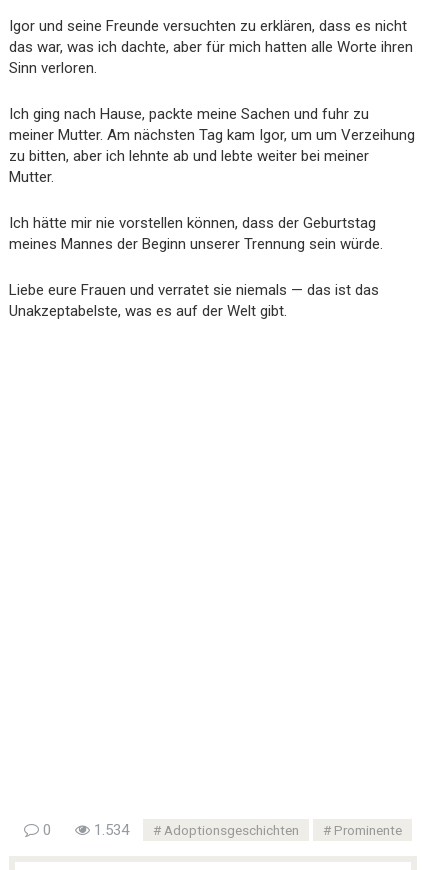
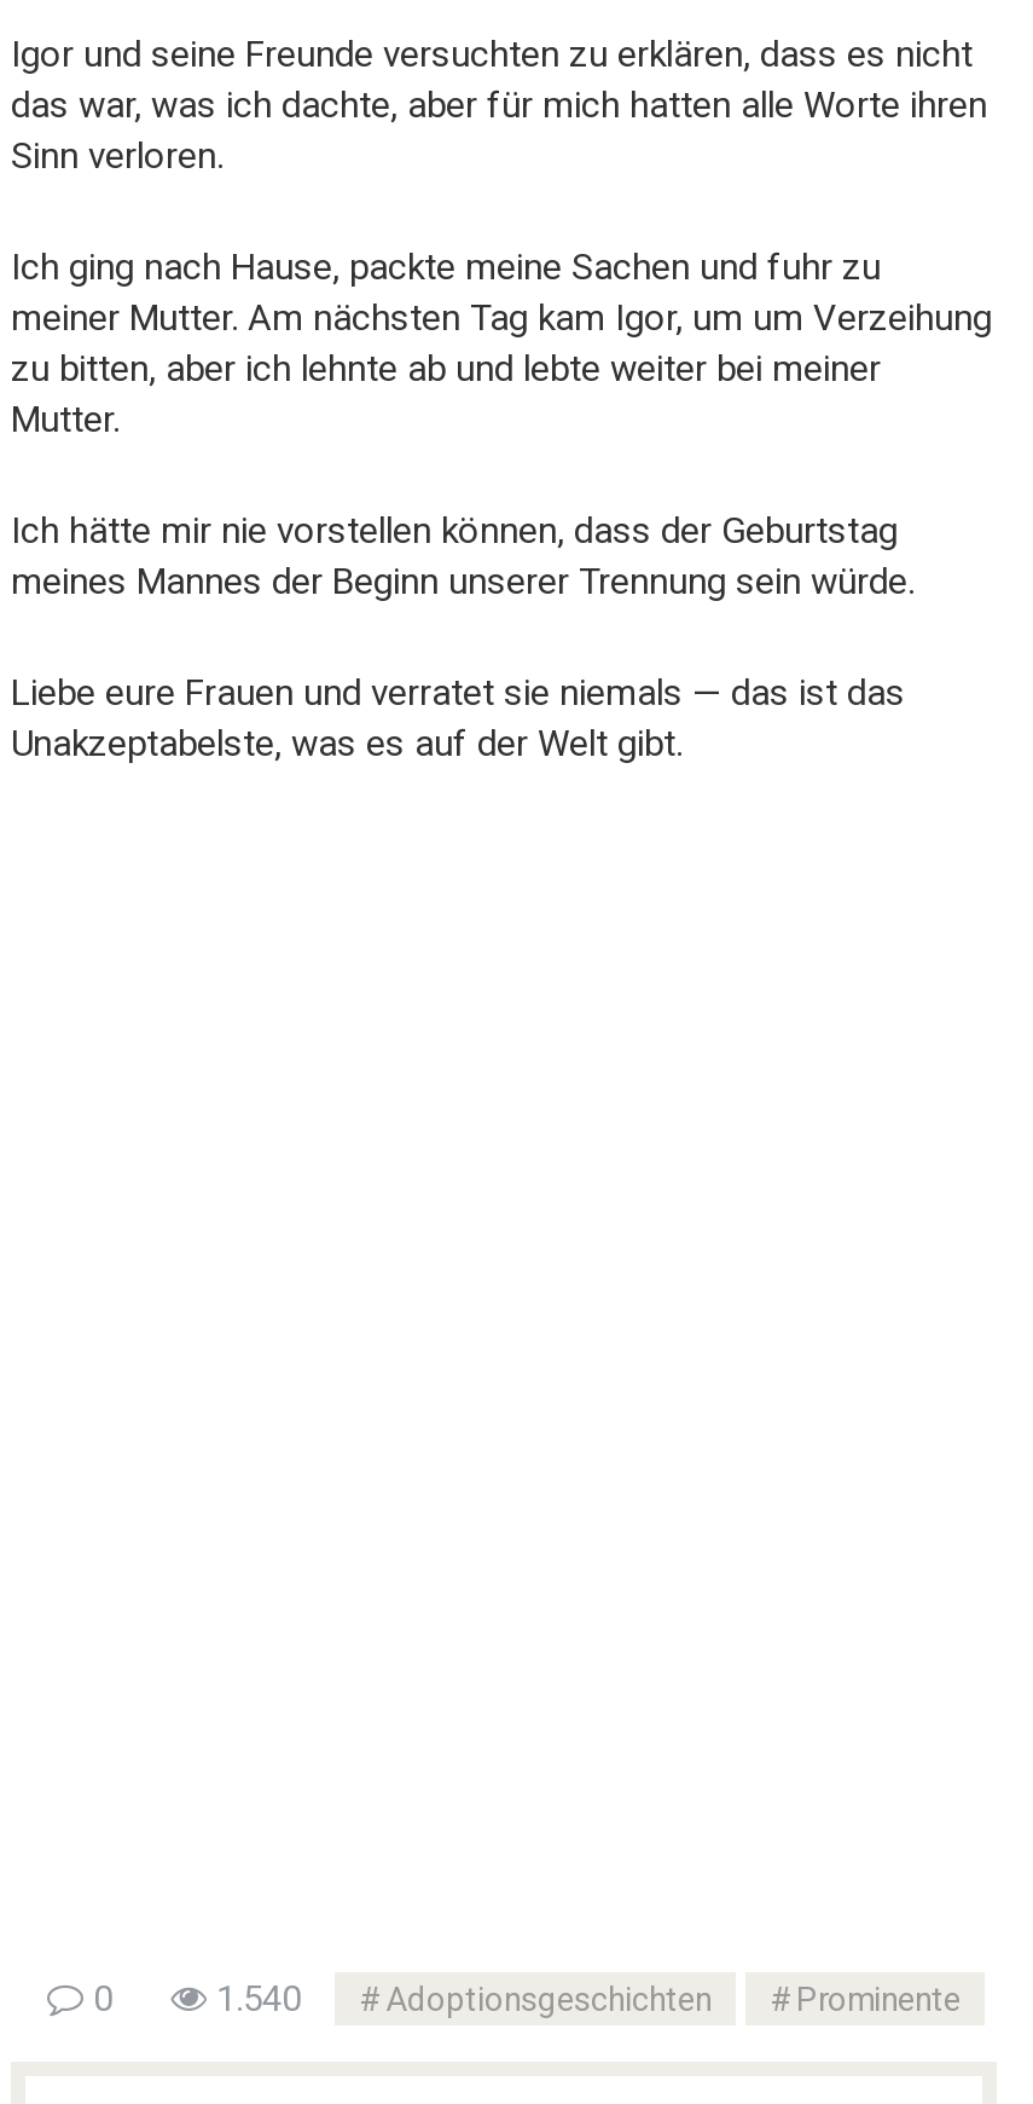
[90,821,129,839] 1.534 -> [207,1978,301,2022] 1.540

